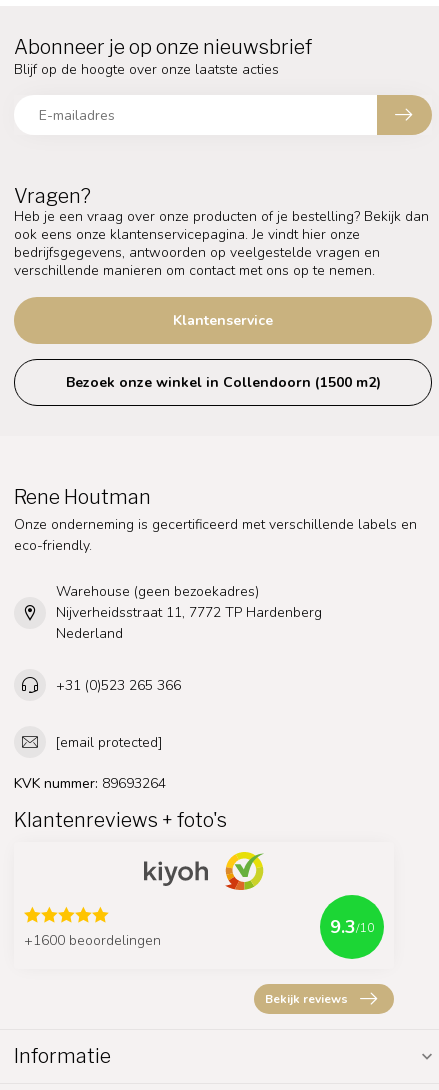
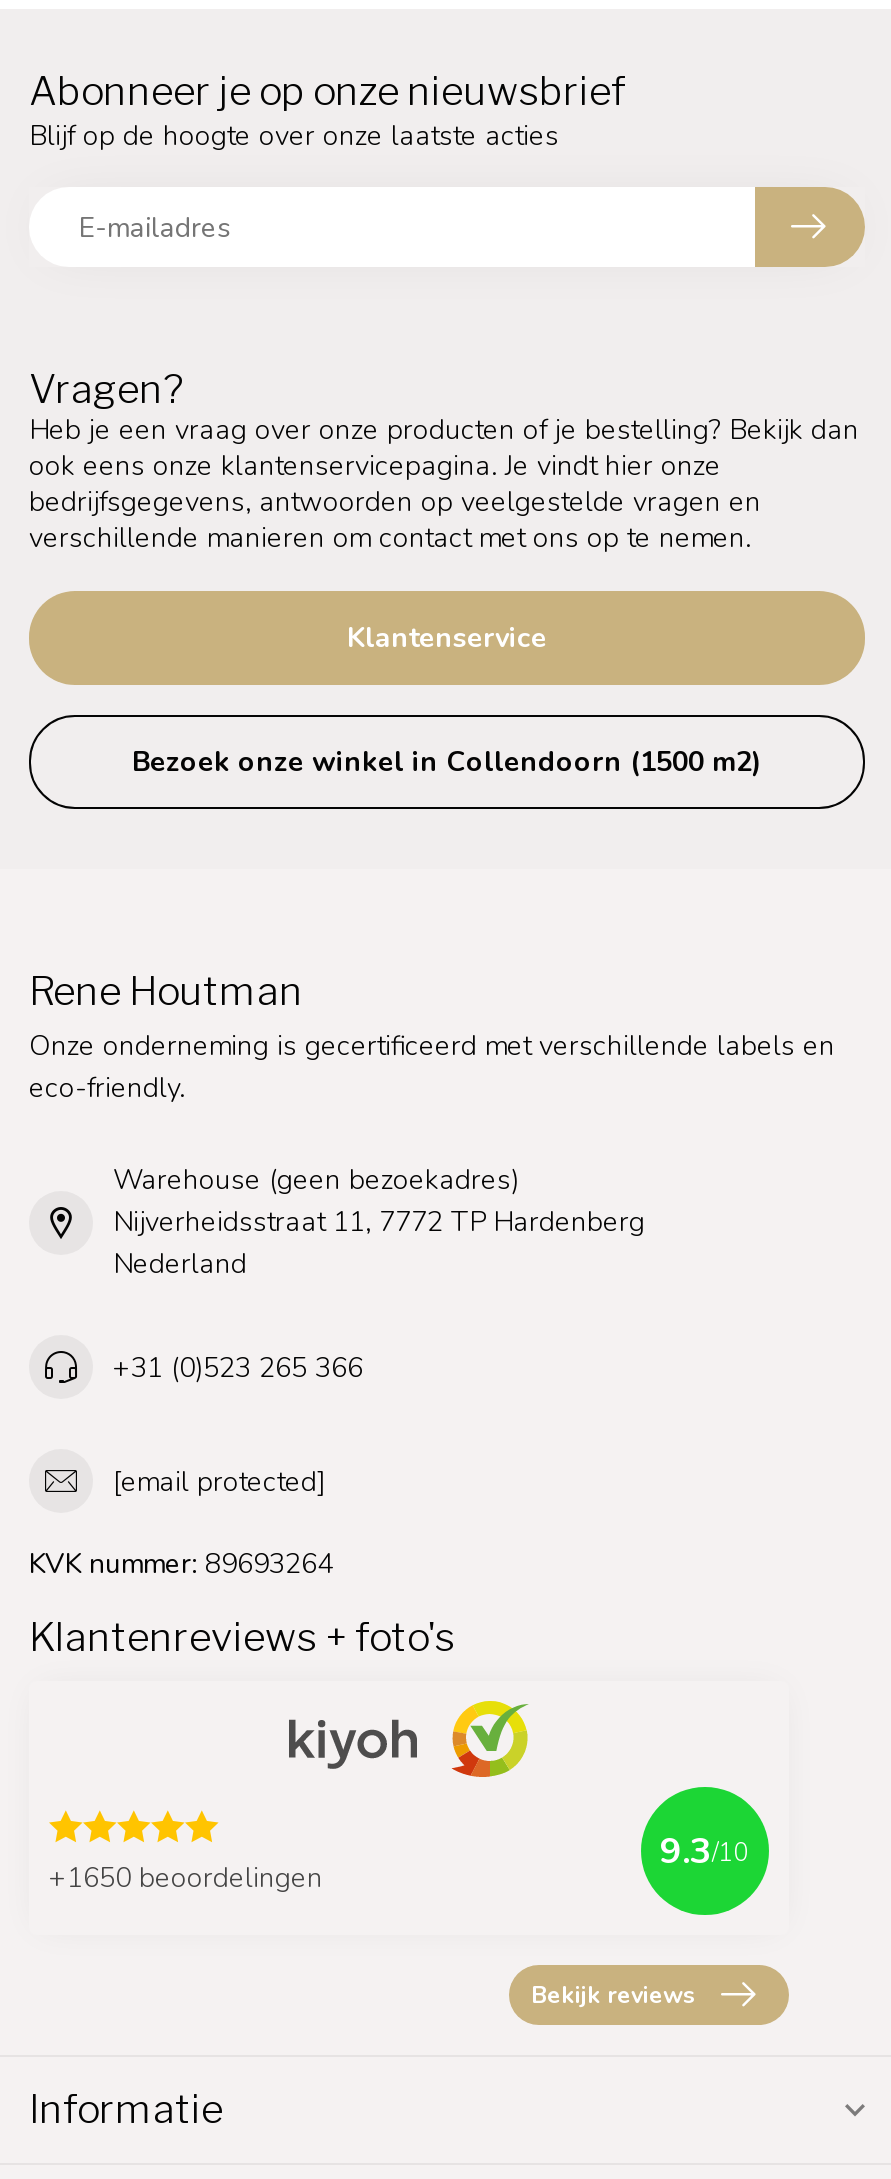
[24,931,161,950] +1600 beoordelingen -> [49,1859,323,1897] +1650 beoordelingen

